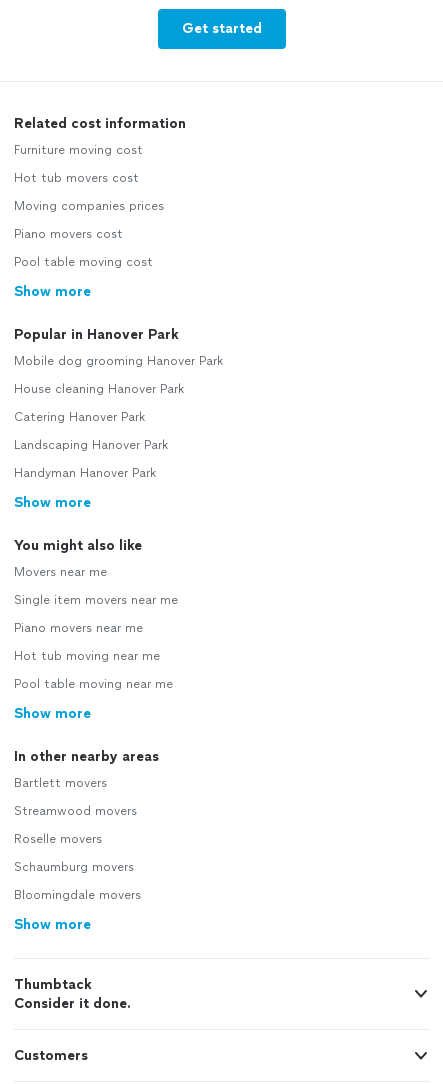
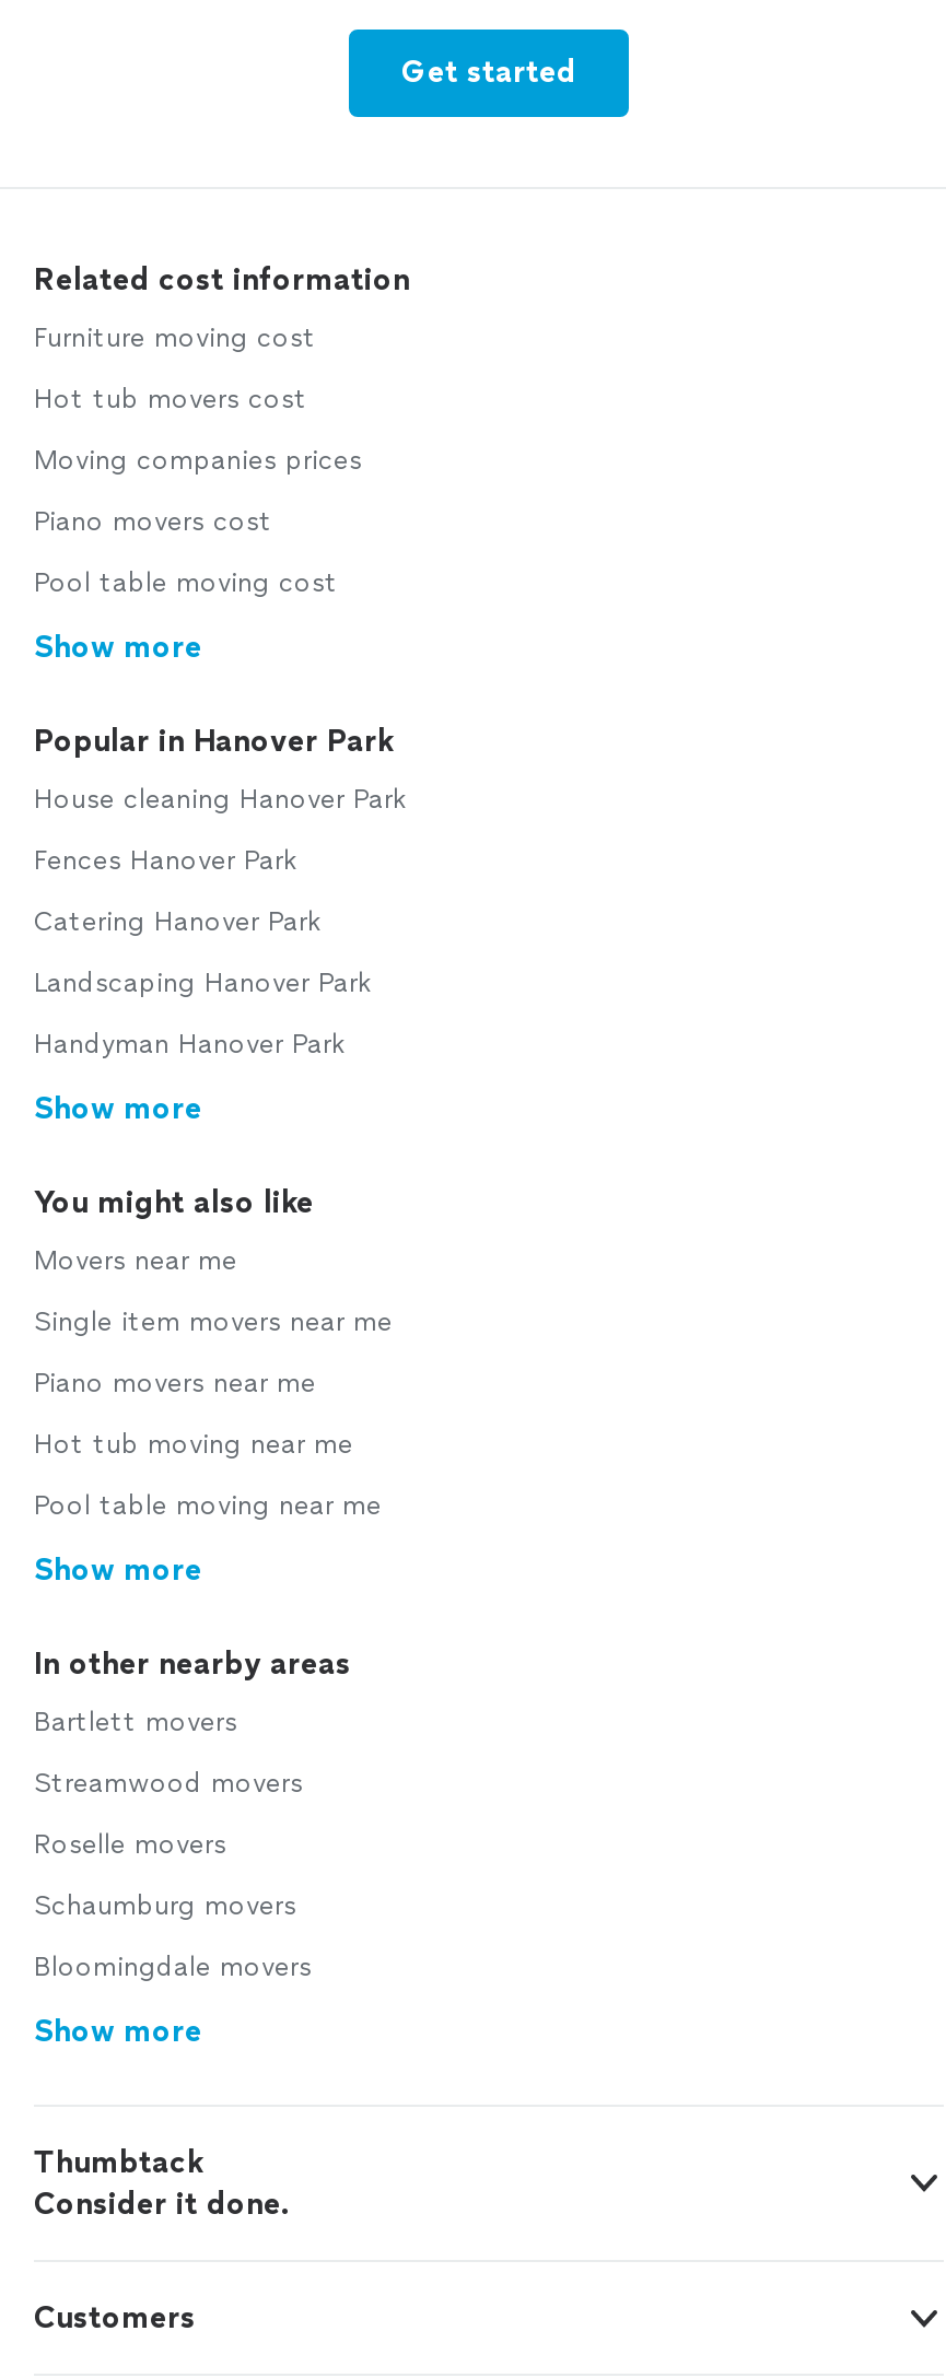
[14,354,223,368] Mobile dog grooming Hanover Park -> none
moved [14,382,184,396] -> [34,784,406,815]: House cleaning Hanover Park
none -> [34,845,296,876] Fences Hanover Park

